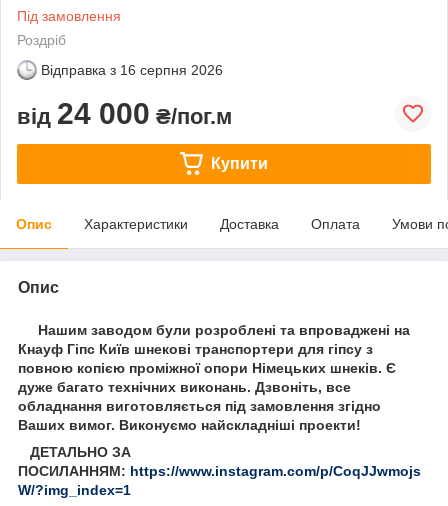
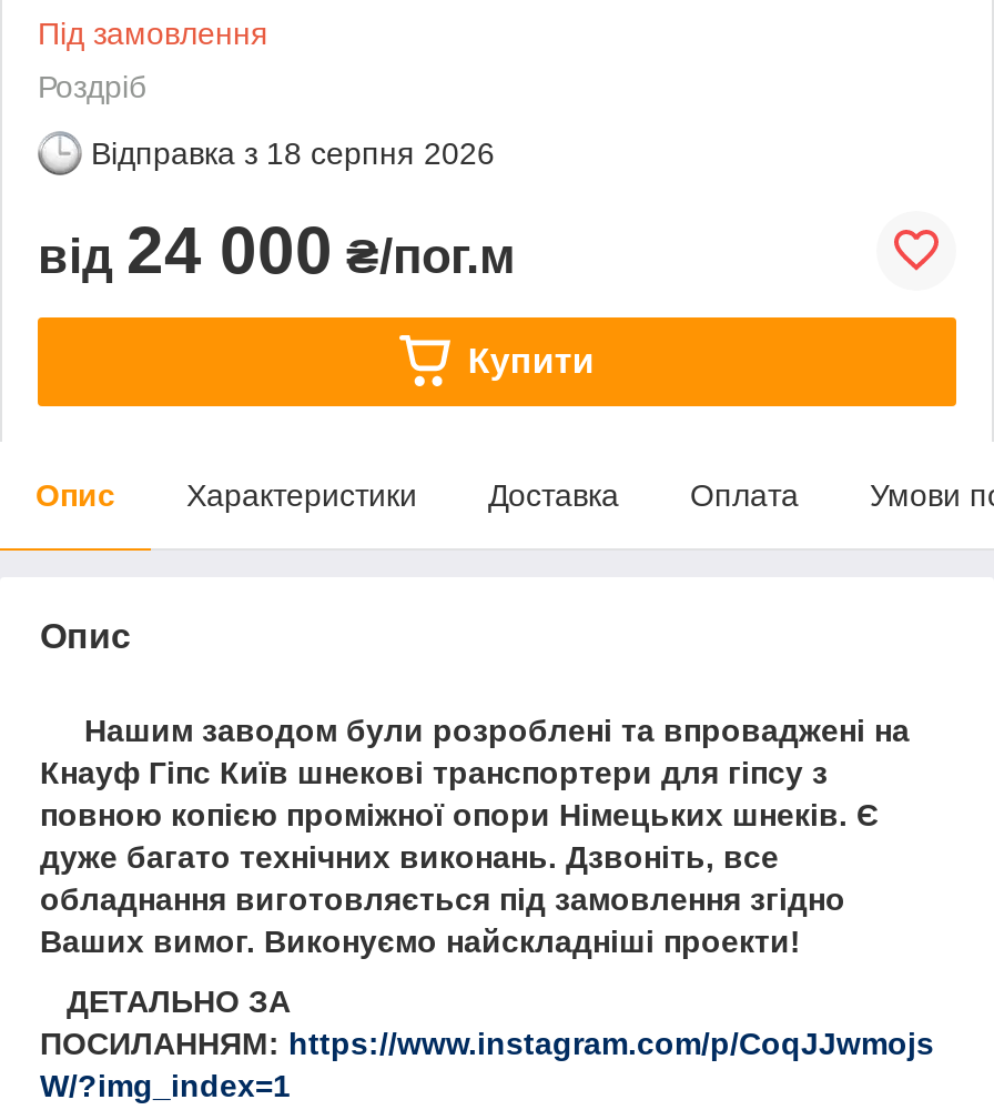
[41,62,223,78] Відправка з 16 серпня 2026 -> [91,135,495,170] Відправка з 18 серпня 2026

